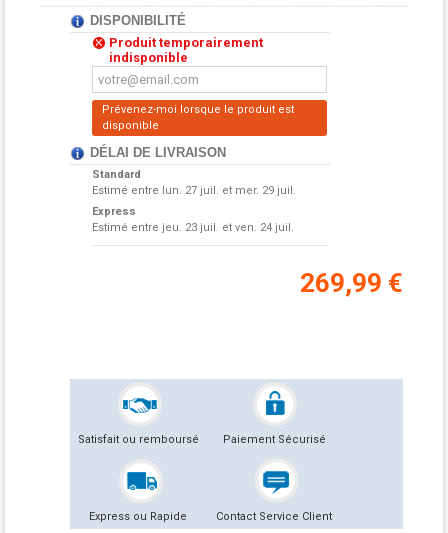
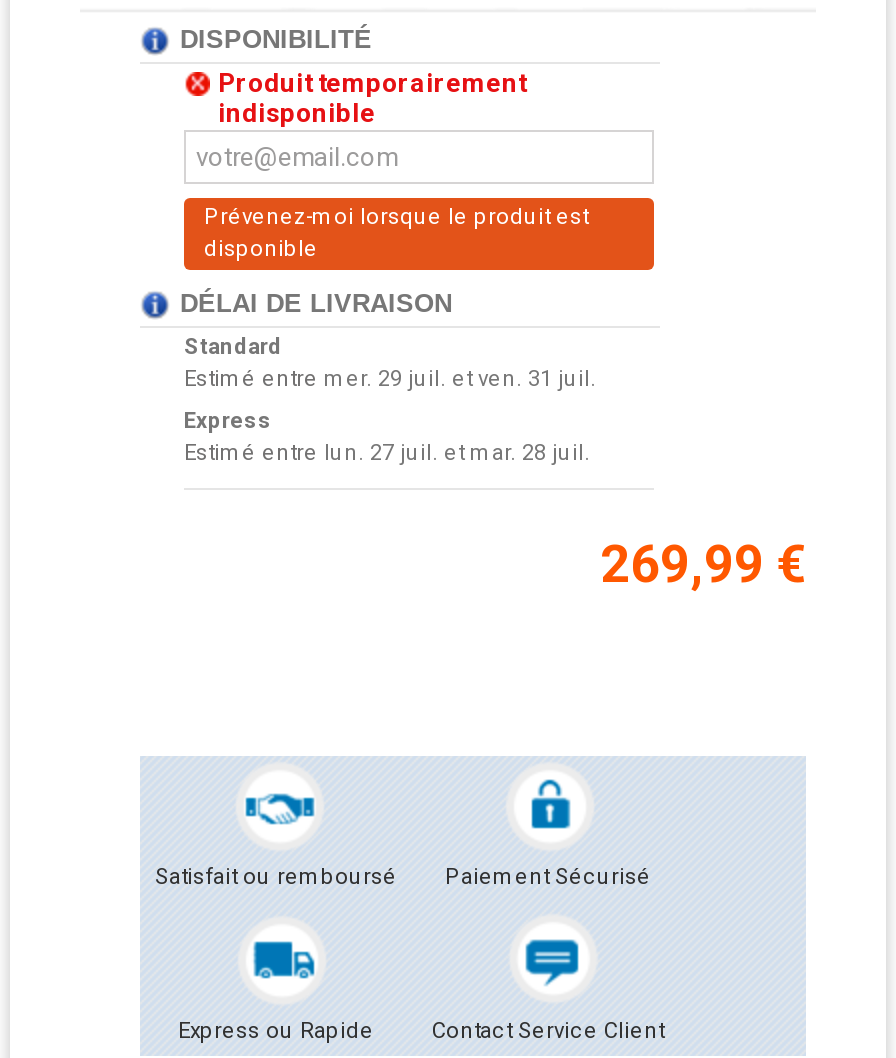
[92,184,296,197] Estimé entre lun. 27 juil. et mer. 29 juil. -> [184,366,596,392] Estimé entre mer. 29 juil. et ven. 31 juil.
[92,221,294,234] Estimé entre jeu. 23 juil. et ven. 24 juil. -> [184,440,590,466] Estimé entre lun. 27 juil. et mar. 28 juil.

